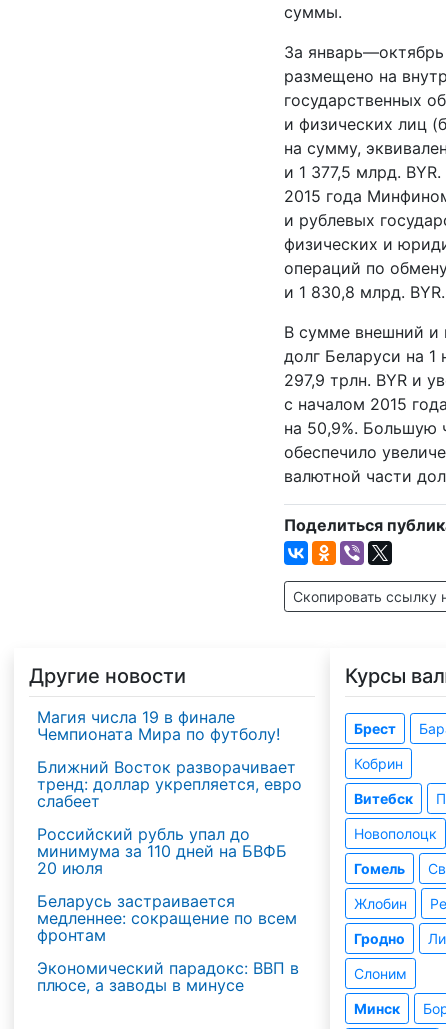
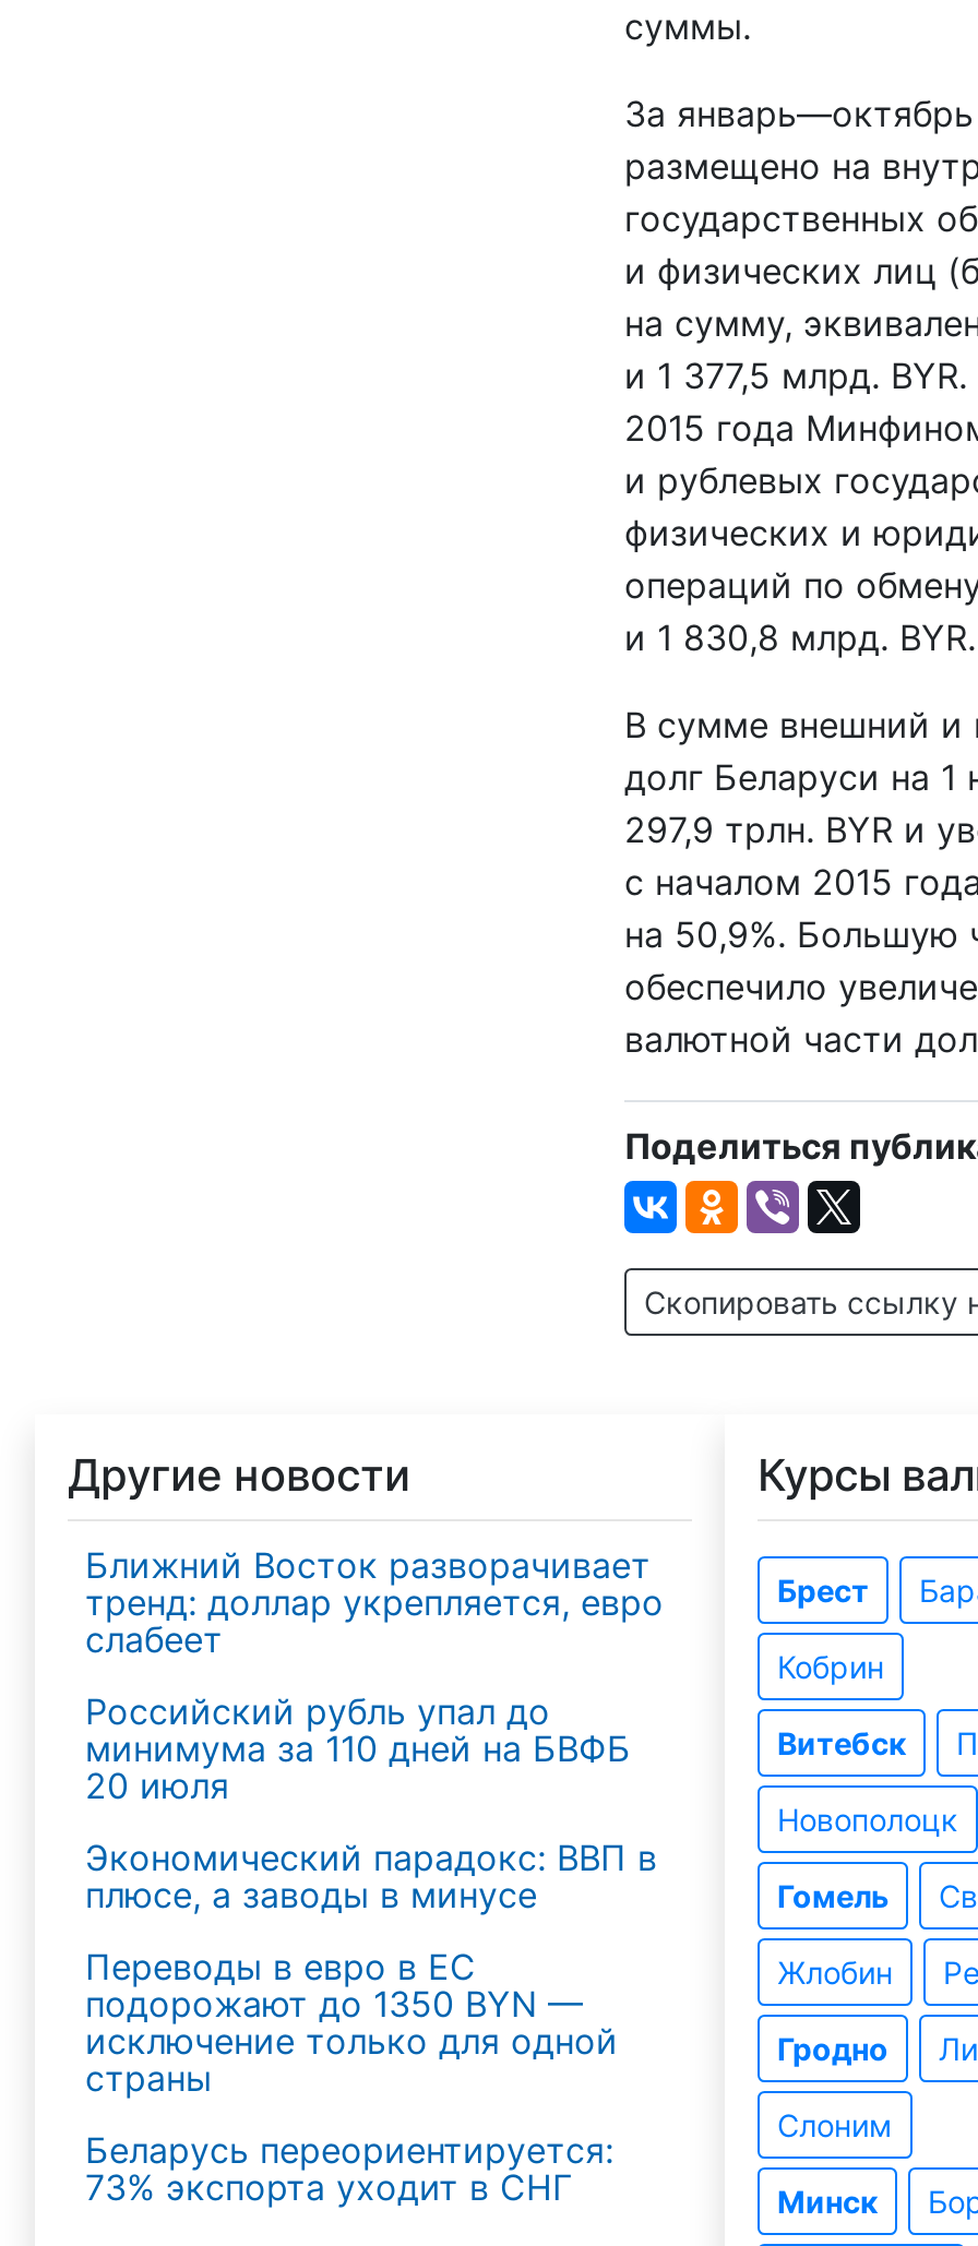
[37,707,280,744] Магия числа 19 в финале | Чемпионата Мира по футболу! -> none
moved [37,757,302,878] -> [85,1543,664,1807]: Ближний Восток разворачивает | тренд: доллар укрепляется, евро | слабеет | Российский рубль упал до | минимума за 110 дней на БВФБ | 20 июля
none -> [85,1945,618,2209] Переводы в евро в ЕС | подорожают до 1350 BYN — | исключение только для одной | страны | Беларусь переориентируется: | 73% экспорта уходит в СНГ
[37,891,297,945] Беларусь застраивается | медленнее: сокращение по всем | фронтам -> none
moved [37,958,299,995] -> [85,1836,657,1916]: Экономический парадокс: ВВП в | плюсе, а заводы в минусе

